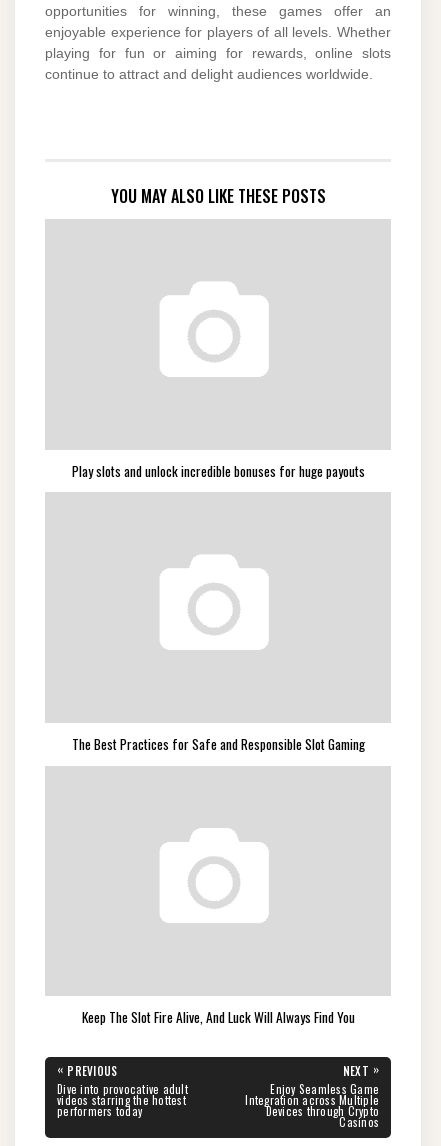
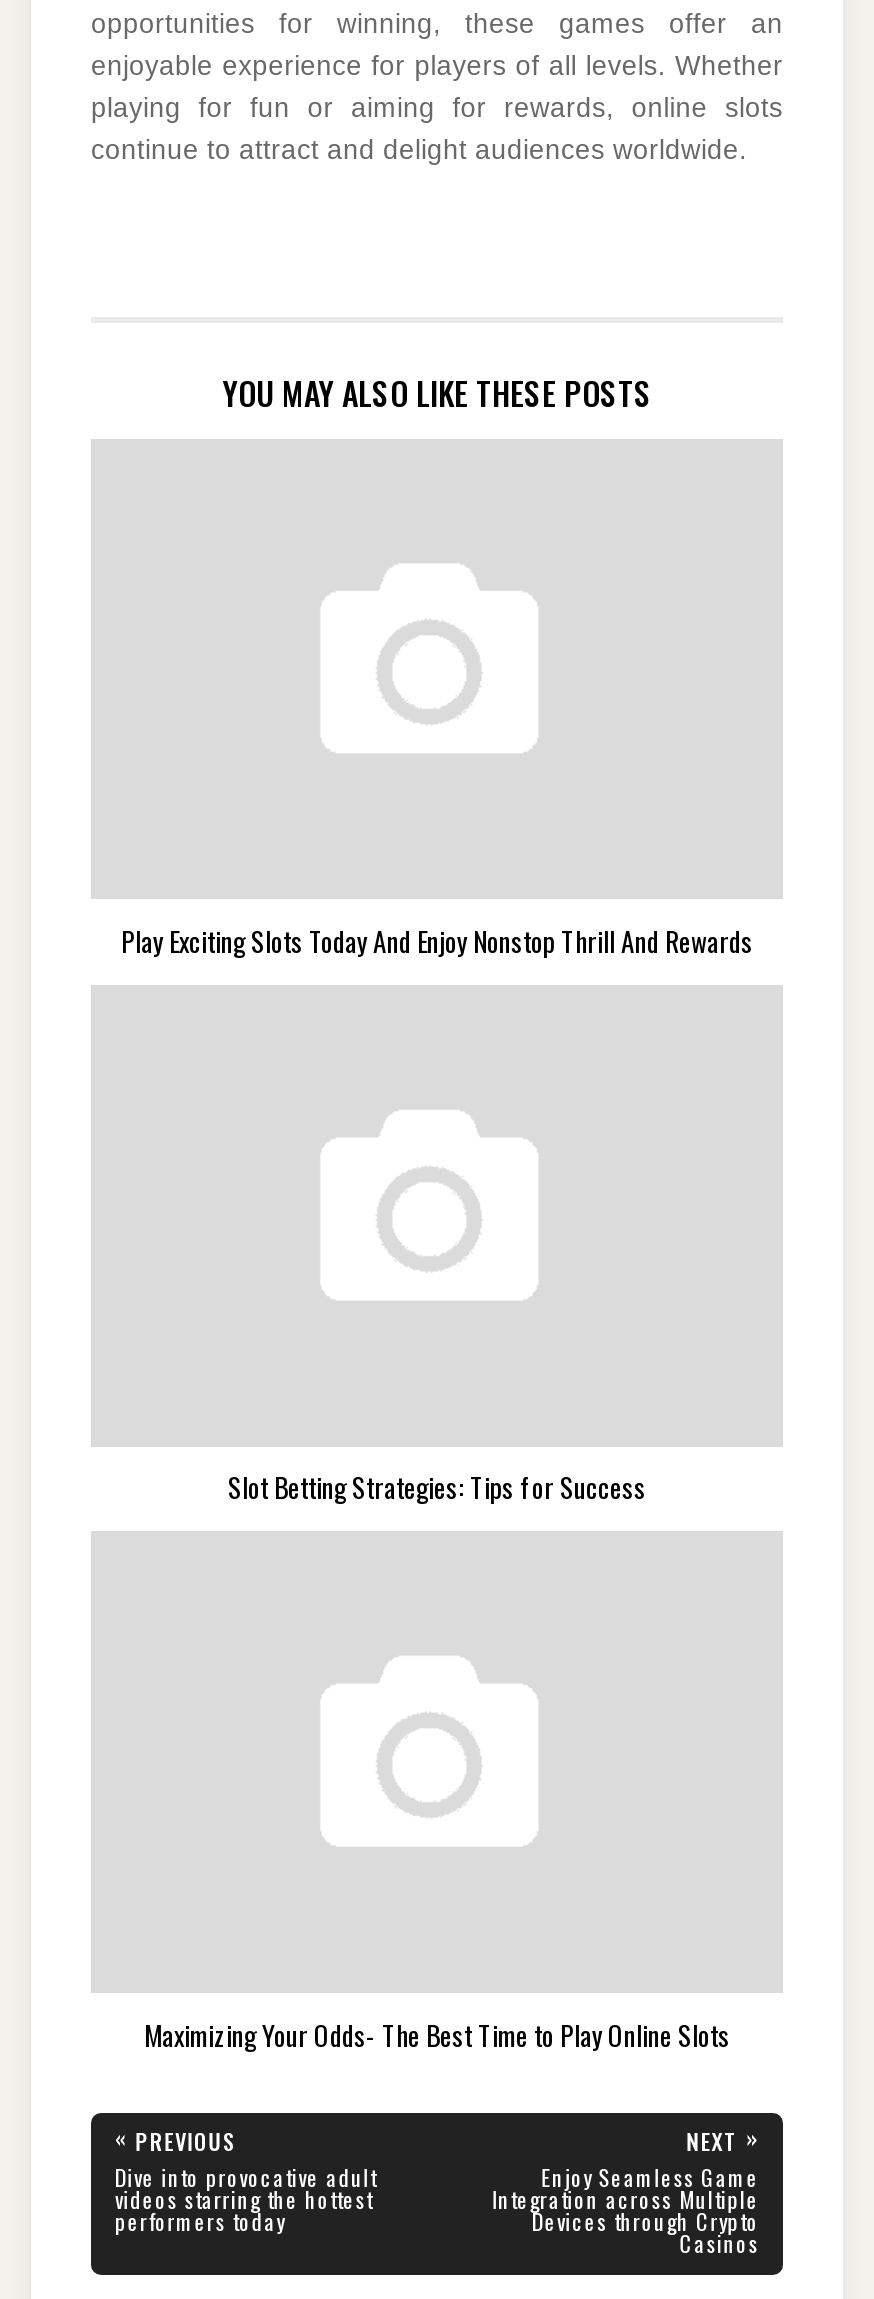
[71,461,364,481] Play slots and unlock incredible bonuses for huge payouts -> [121,921,753,961] Play Exciting Slots Today And Enjoy Nonstop Thrill And Rewards
[71,734,364,754] The Best Practices for Safe and Responsible Slot Gaming -> [228,1468,646,1508] Slot Betting Strategies: Tips for Success
[81,1007,354,1027] Keep The Slot Fire Alive, And Luck Will Always Find You -> [144,2014,730,2054] Maximizing Your Odds- The Best Time to Play Online Slots

